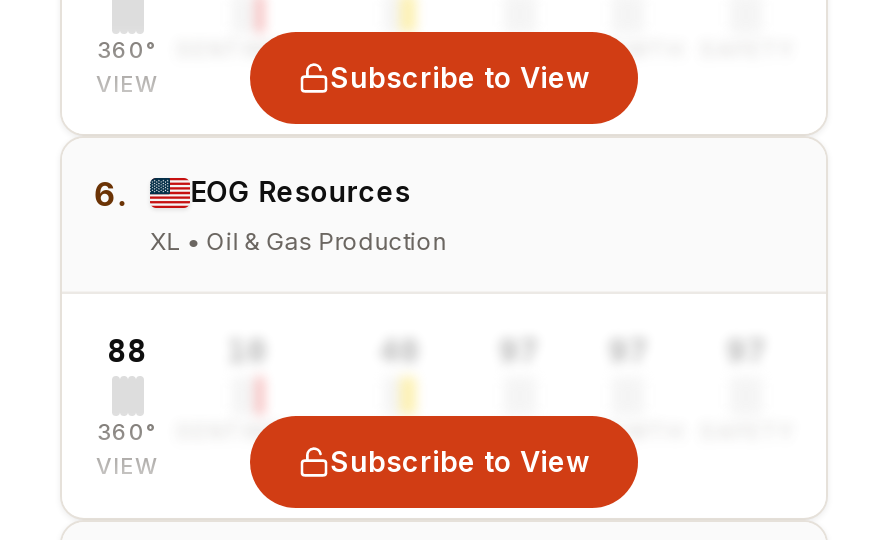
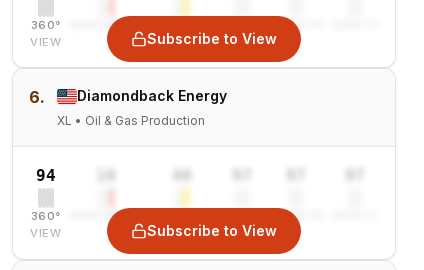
[190,174,410,208] EOG Resources -> [77,87,227,104] Diamondback Energy
[107,332,147,370] 88 -> [35,166,55,185] 94

